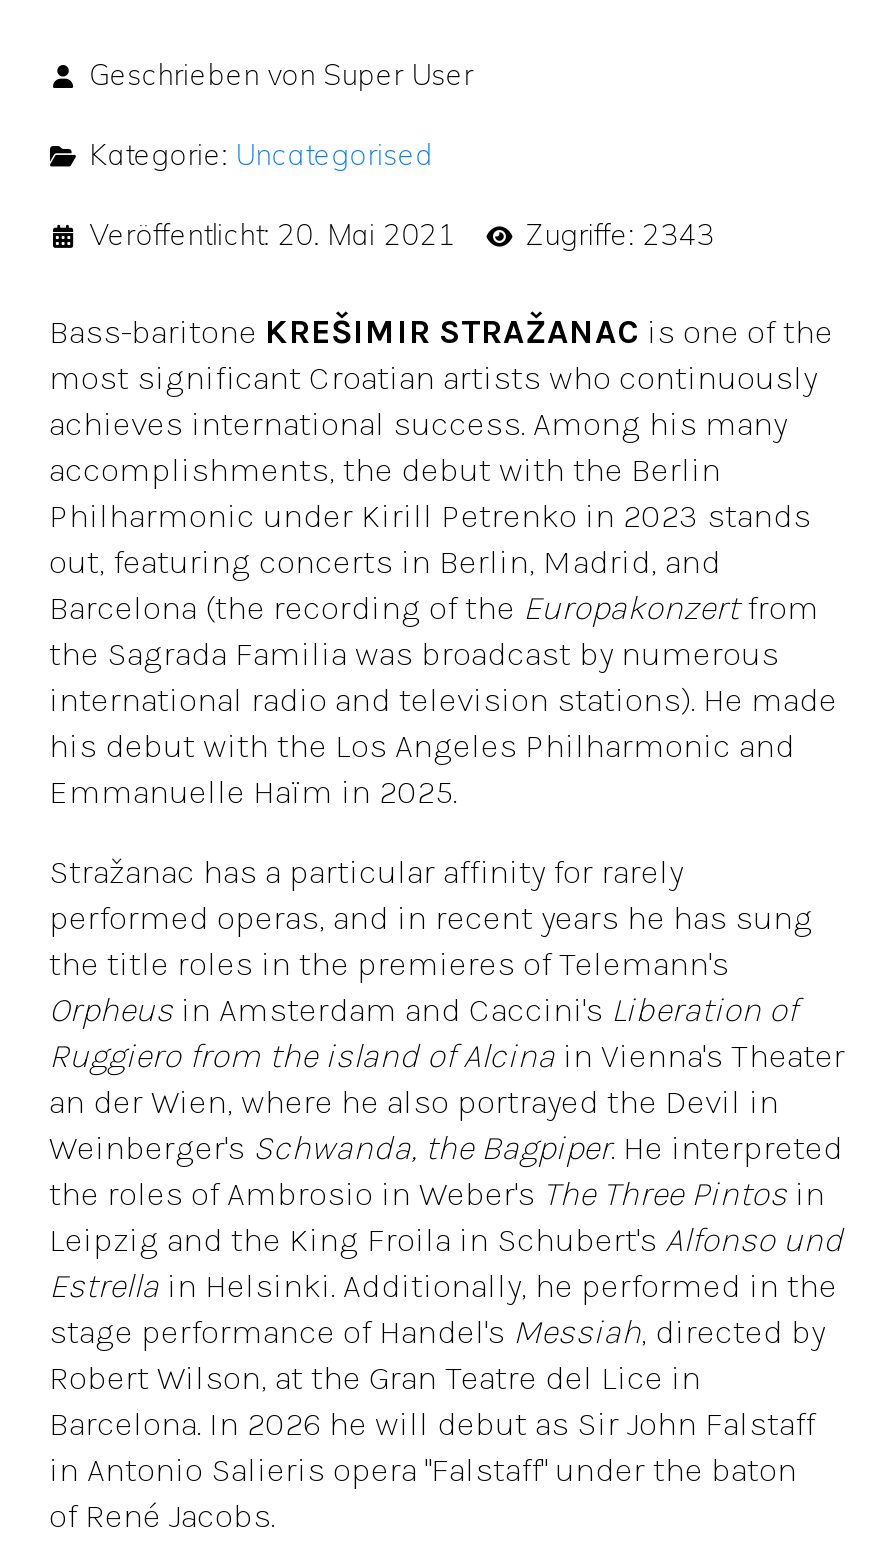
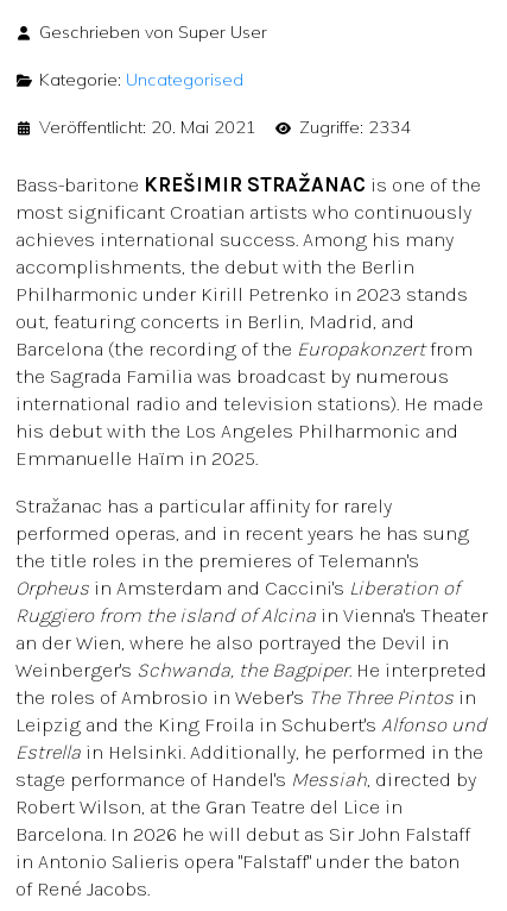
[90,217,714,253] Veröffentlicht: 20. Mai 2021 Zugriffe: 2343 -> [40,117,410,138] Veröffentlicht: 20. Mai 2021 Zugriffe: 2334

